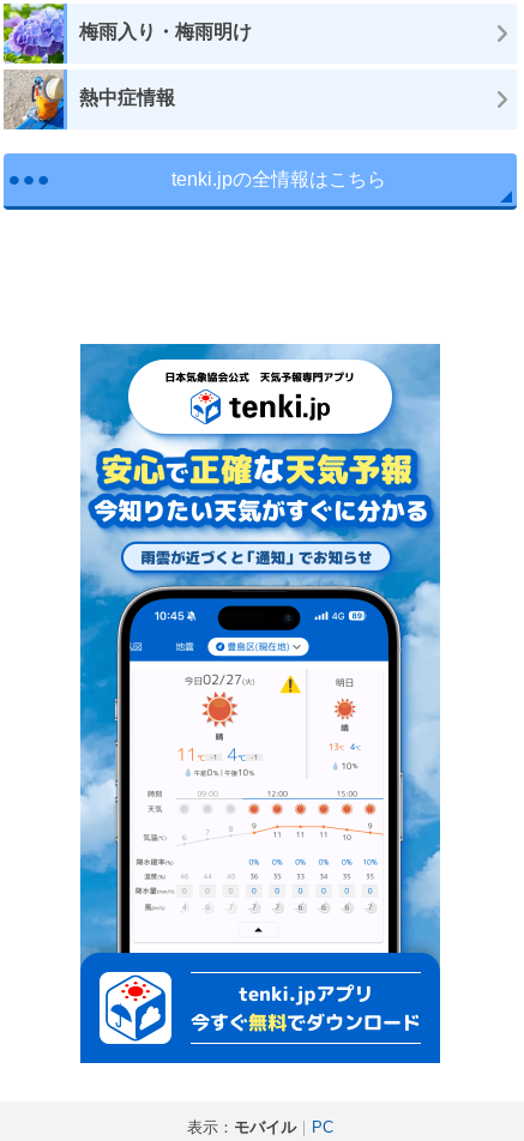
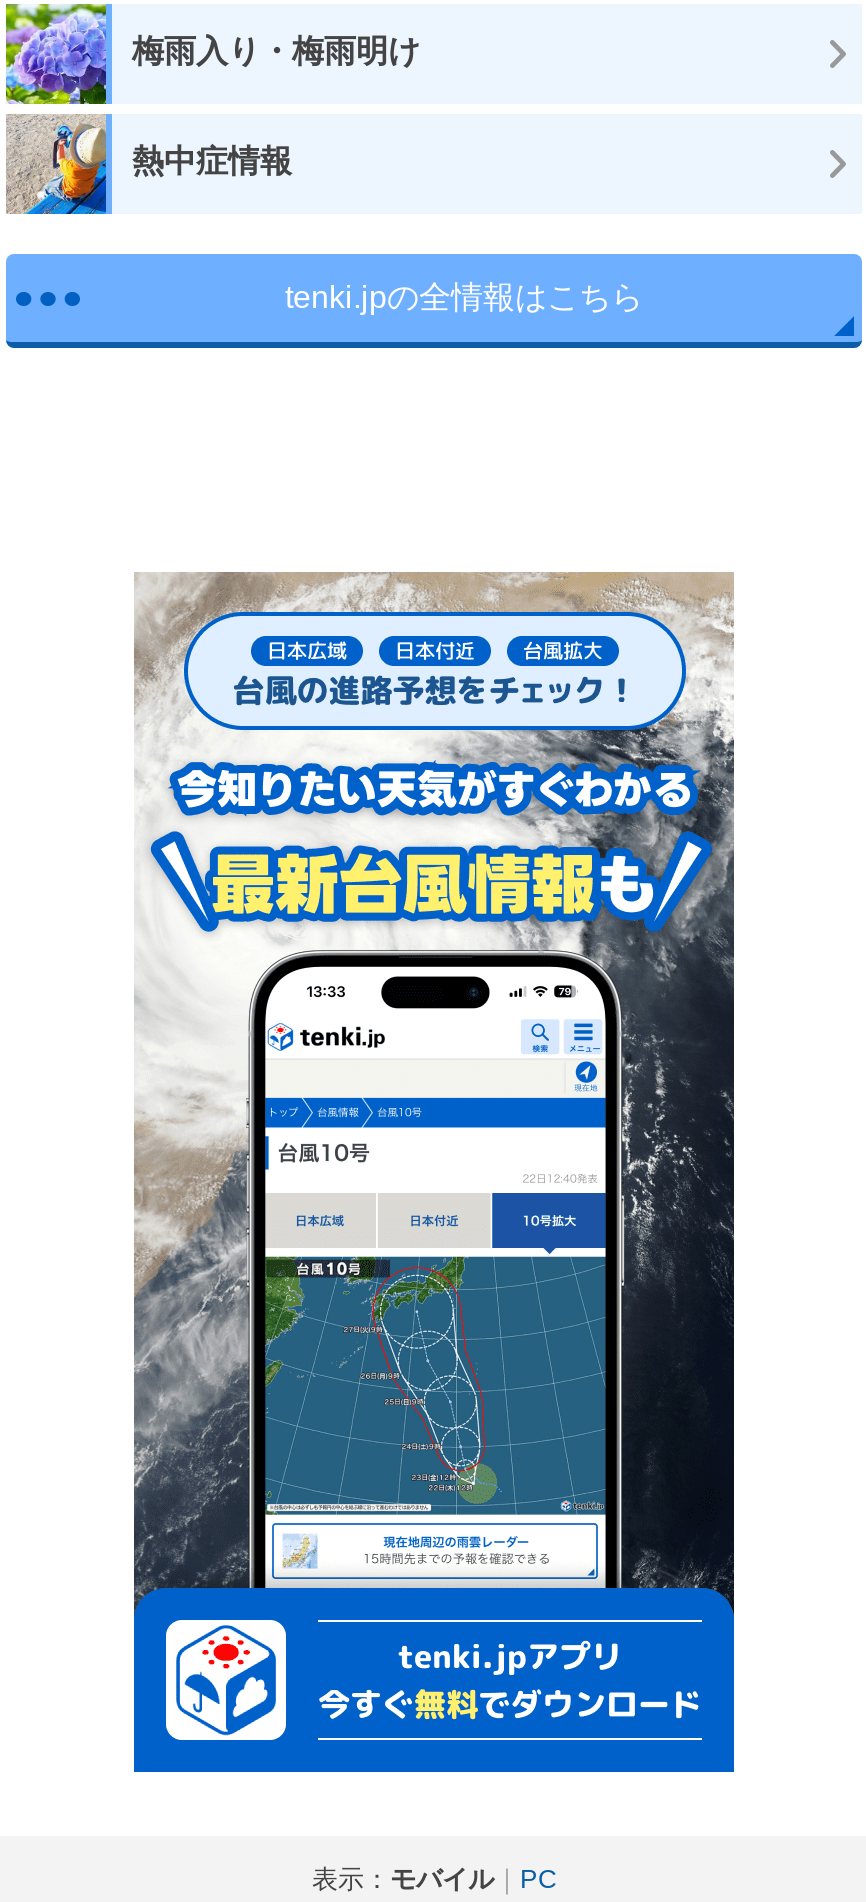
[79,343,441,966] [image] -> [132,570,736,1612] [image]

